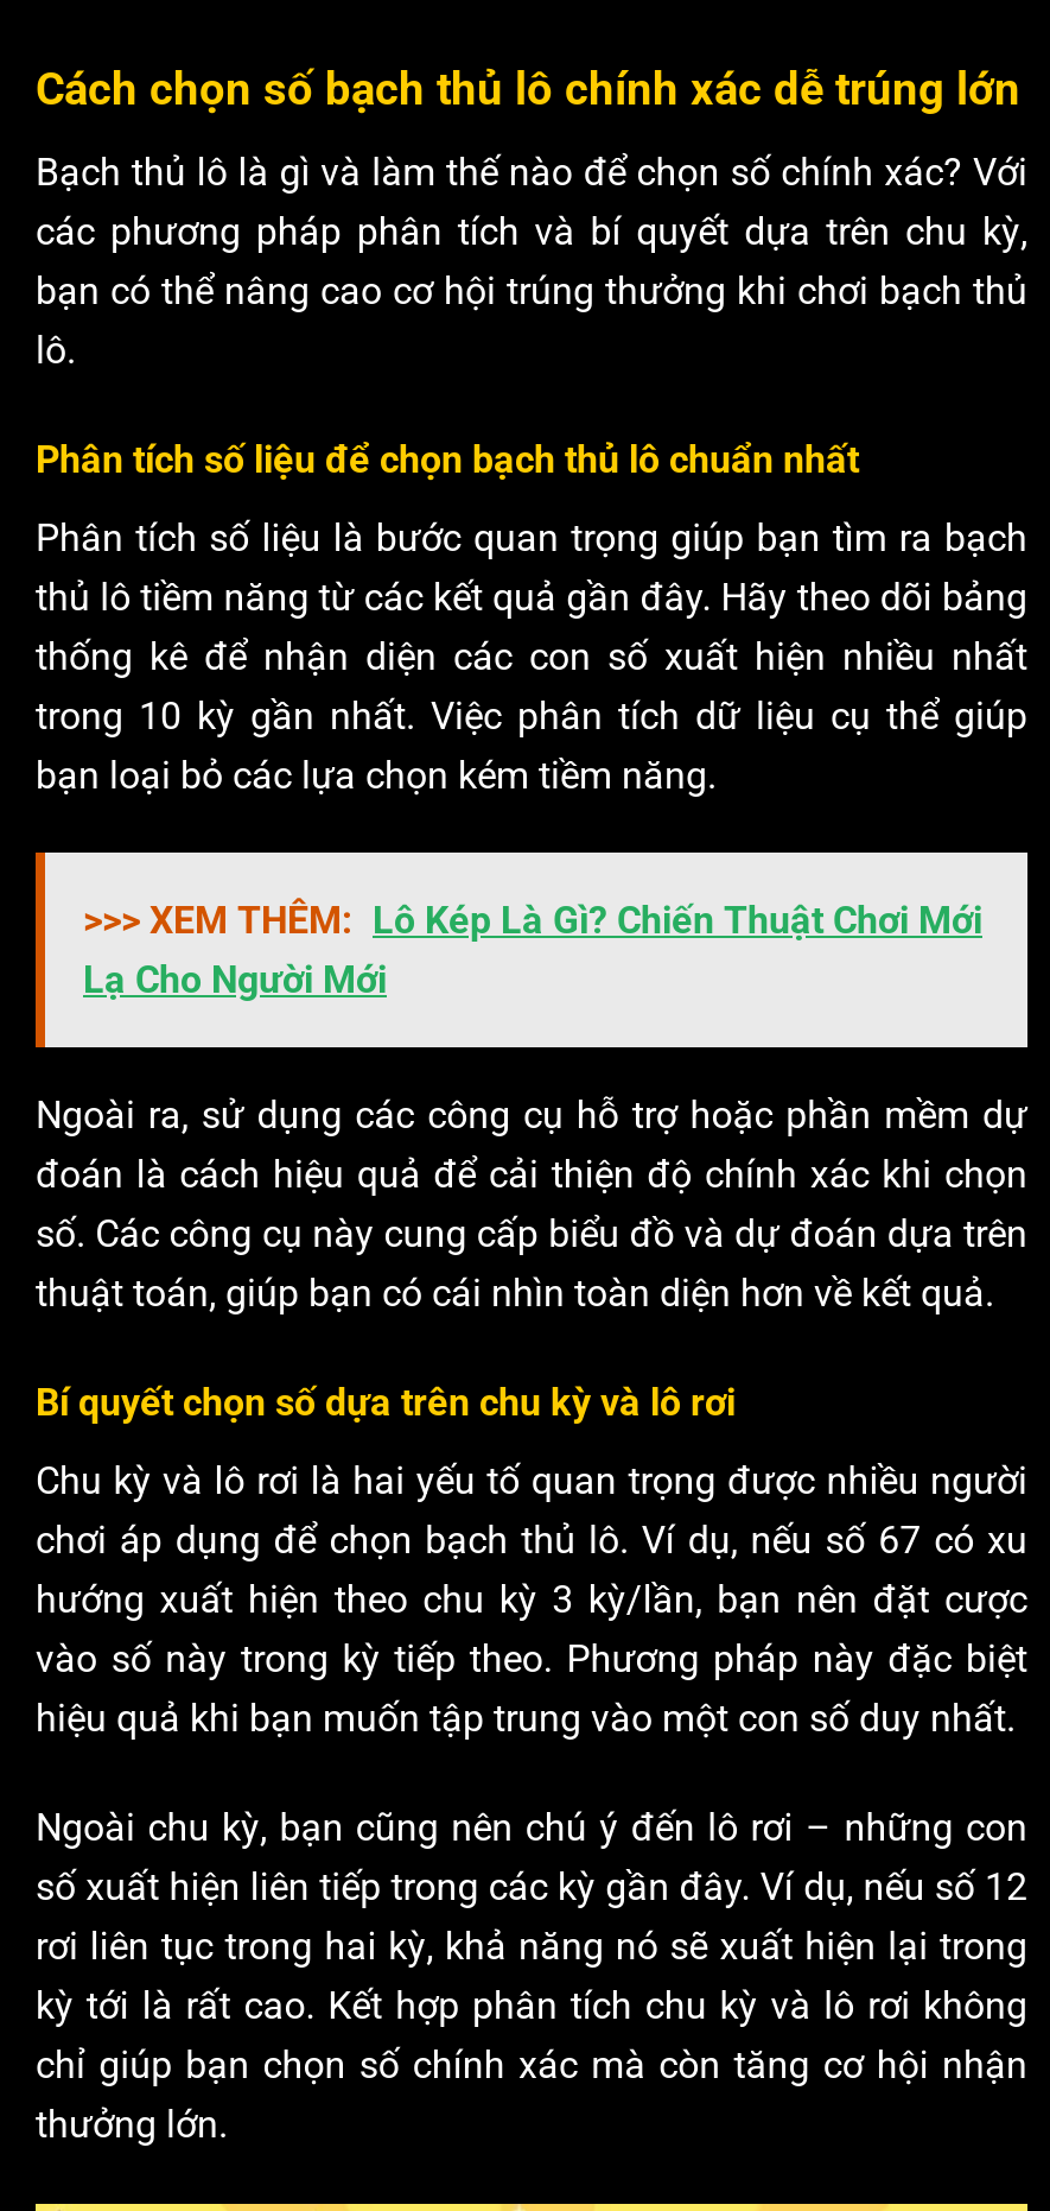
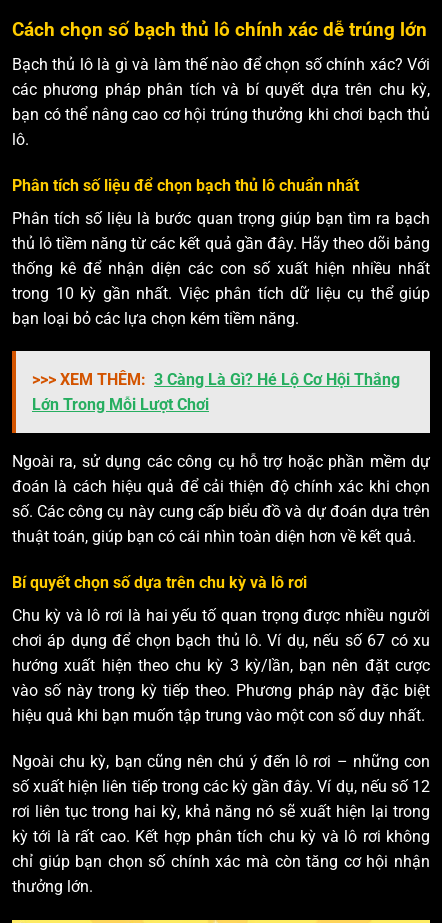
[83,898,982,1003] >>> XEM THÊM: Lô Kép Là Gì? Chiến Thuật Chơi Mới | Lạ Cho Người Mới -> [32,370,400,414] >>> XEM THÊM: 3 Càng Là Gì? Hé Lộ Cơ Hội Thắng | Lớn Trong Mỗi Lượt Chơi

